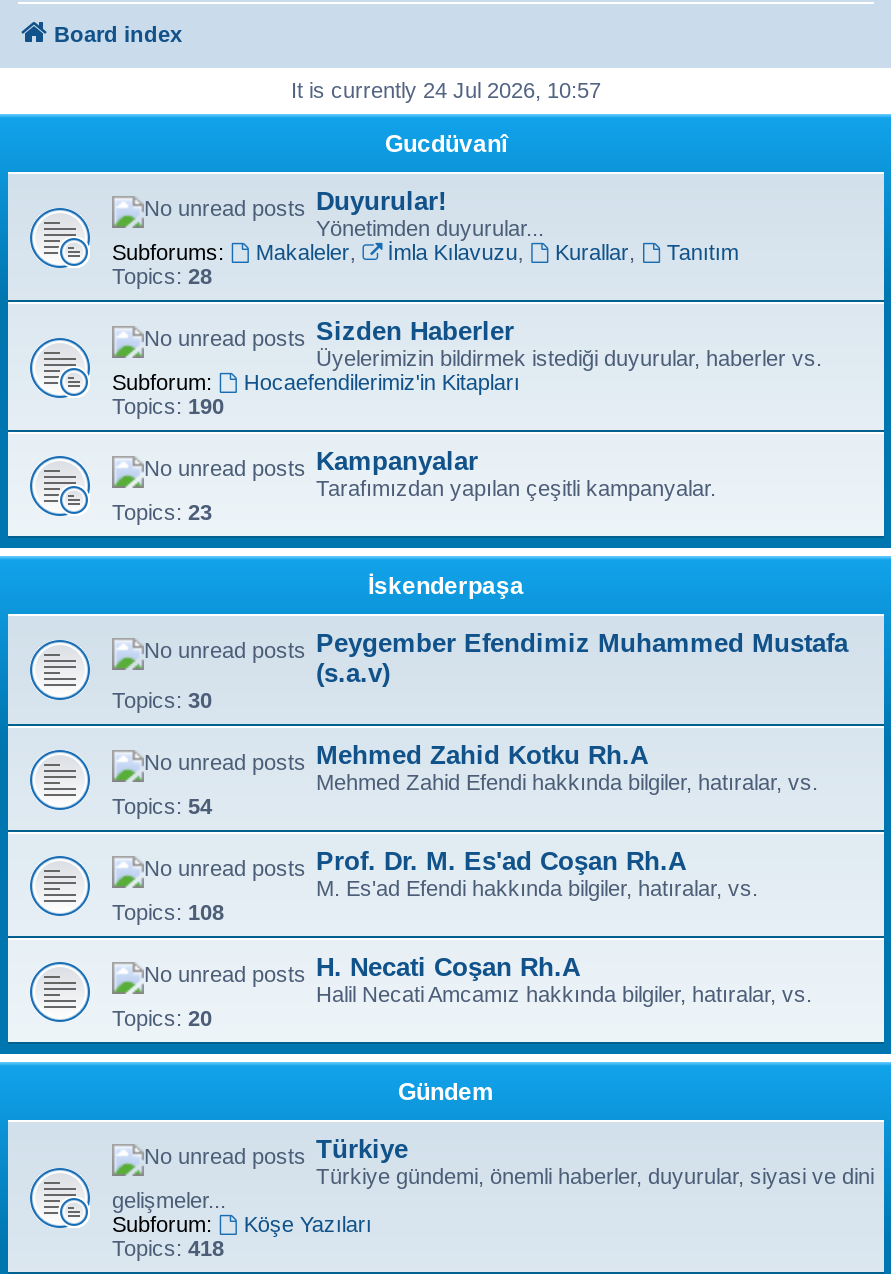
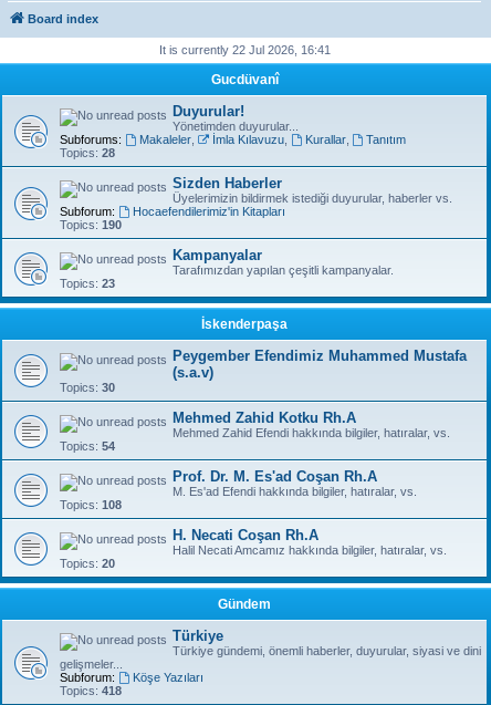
[291,78,601,102] It is currently 24 Jul 2026, 10:57 -> [159,43,330,56] It is currently 22 Jul 2026, 16:41

